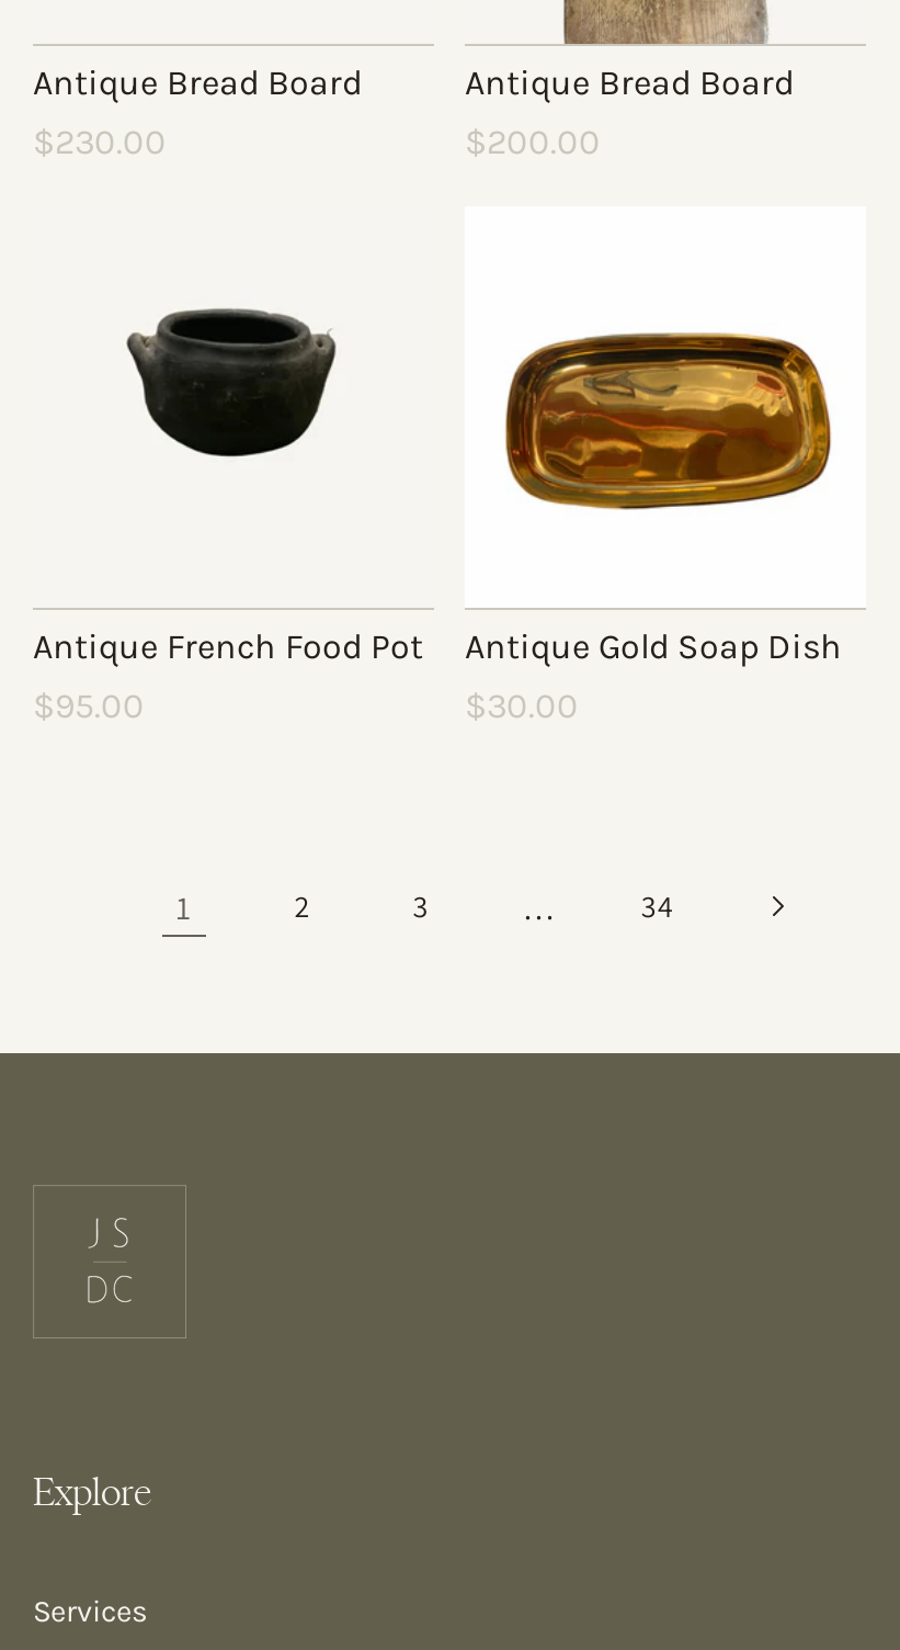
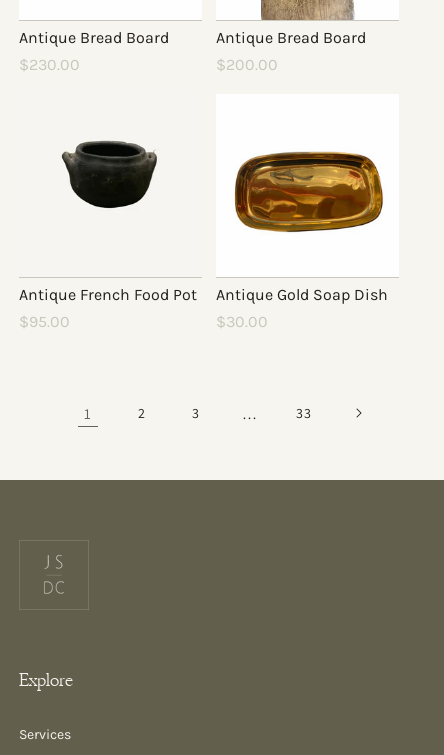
[641,886,674,926] 34 -> [296,404,312,422] 33

